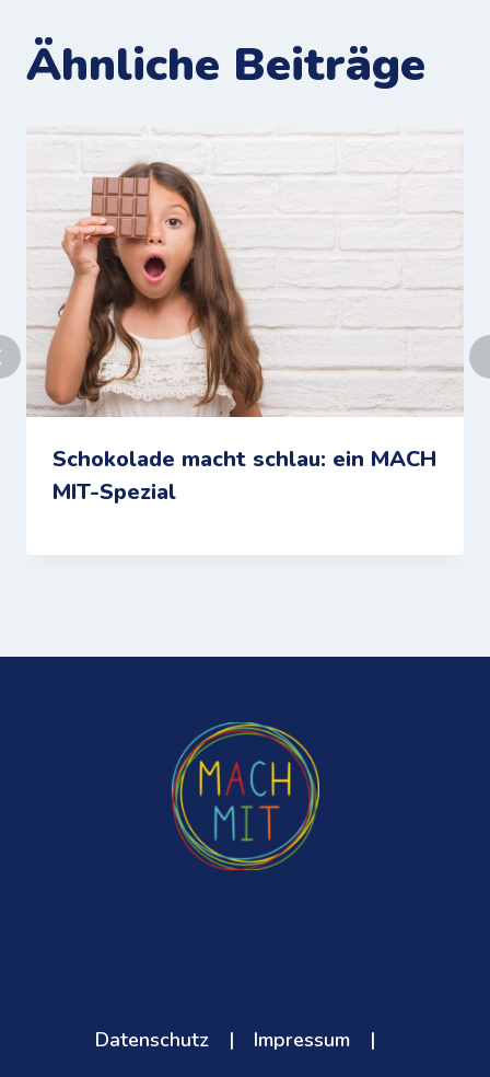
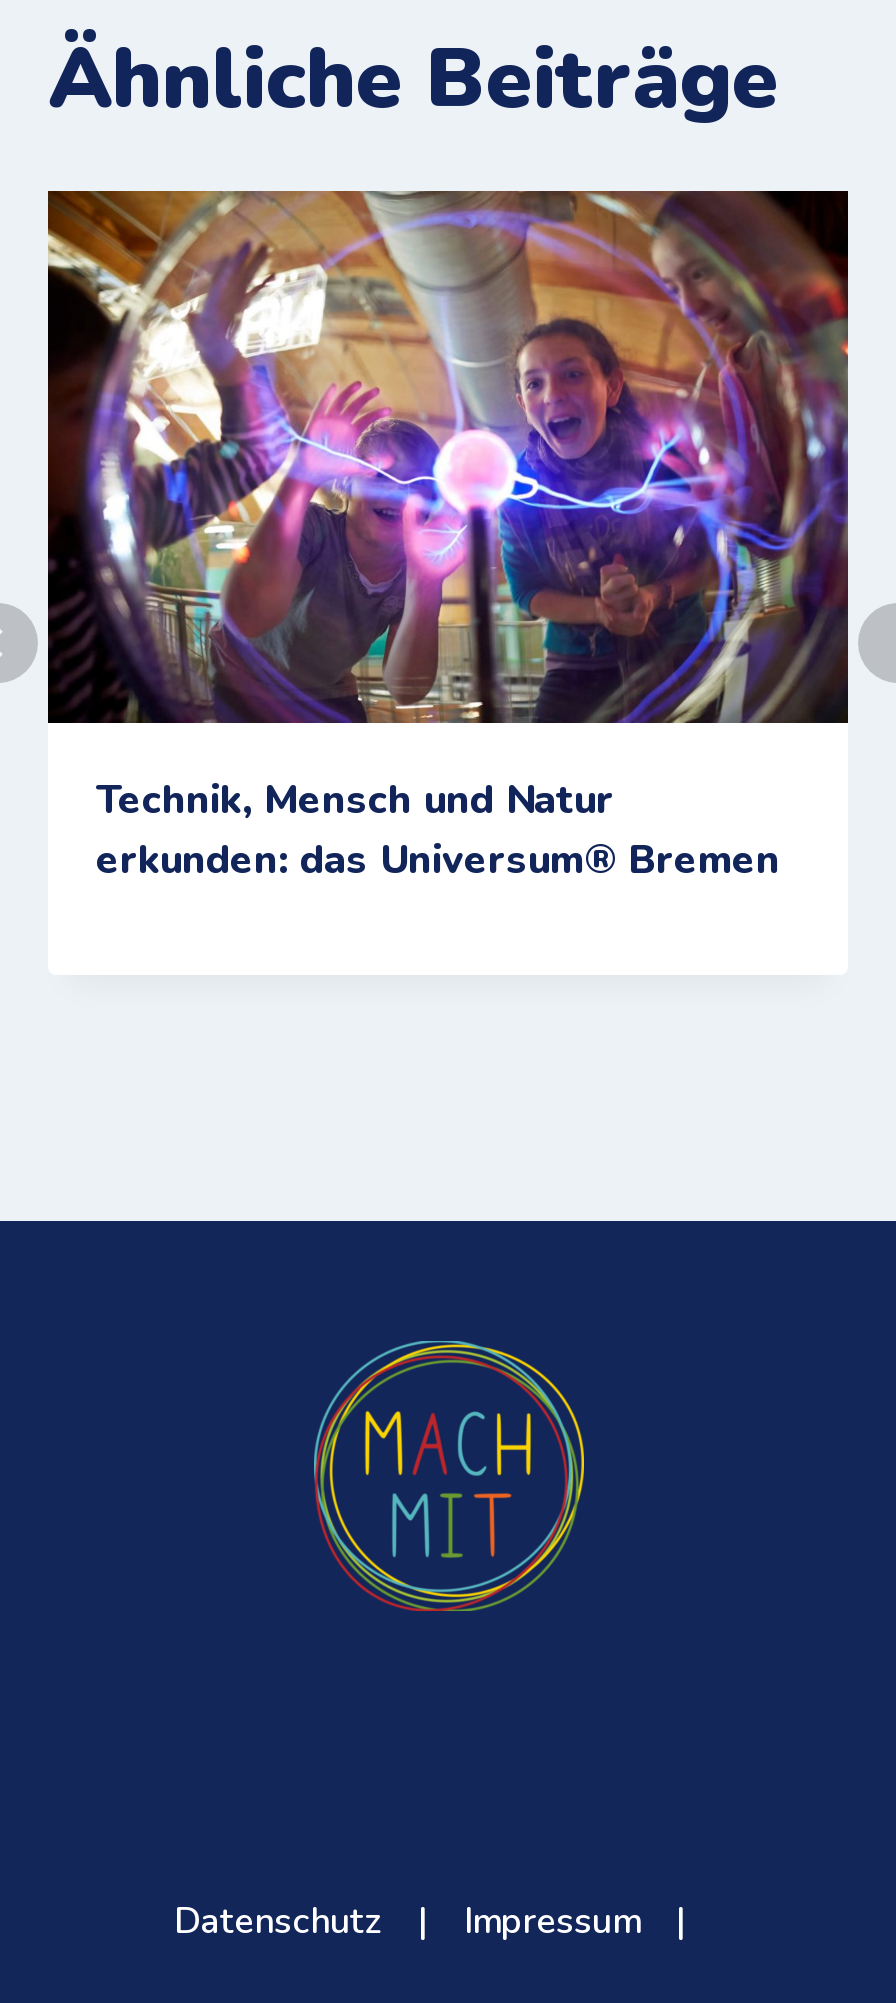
[16,126,474,507] [image] | Schokolade macht schlau: ein MACH | MIT-Spezial -> [30,189,866,887] [image] | Technik, Mensch und Natur | erkunden: das Universum® Bremen

